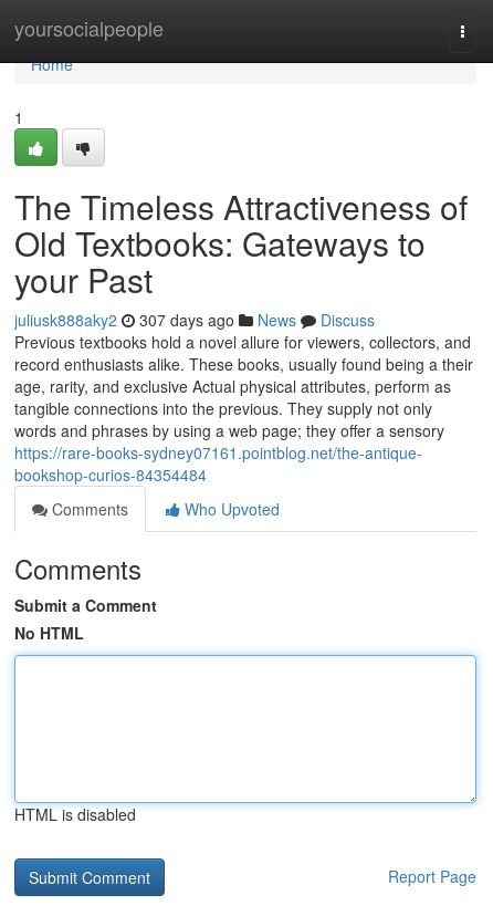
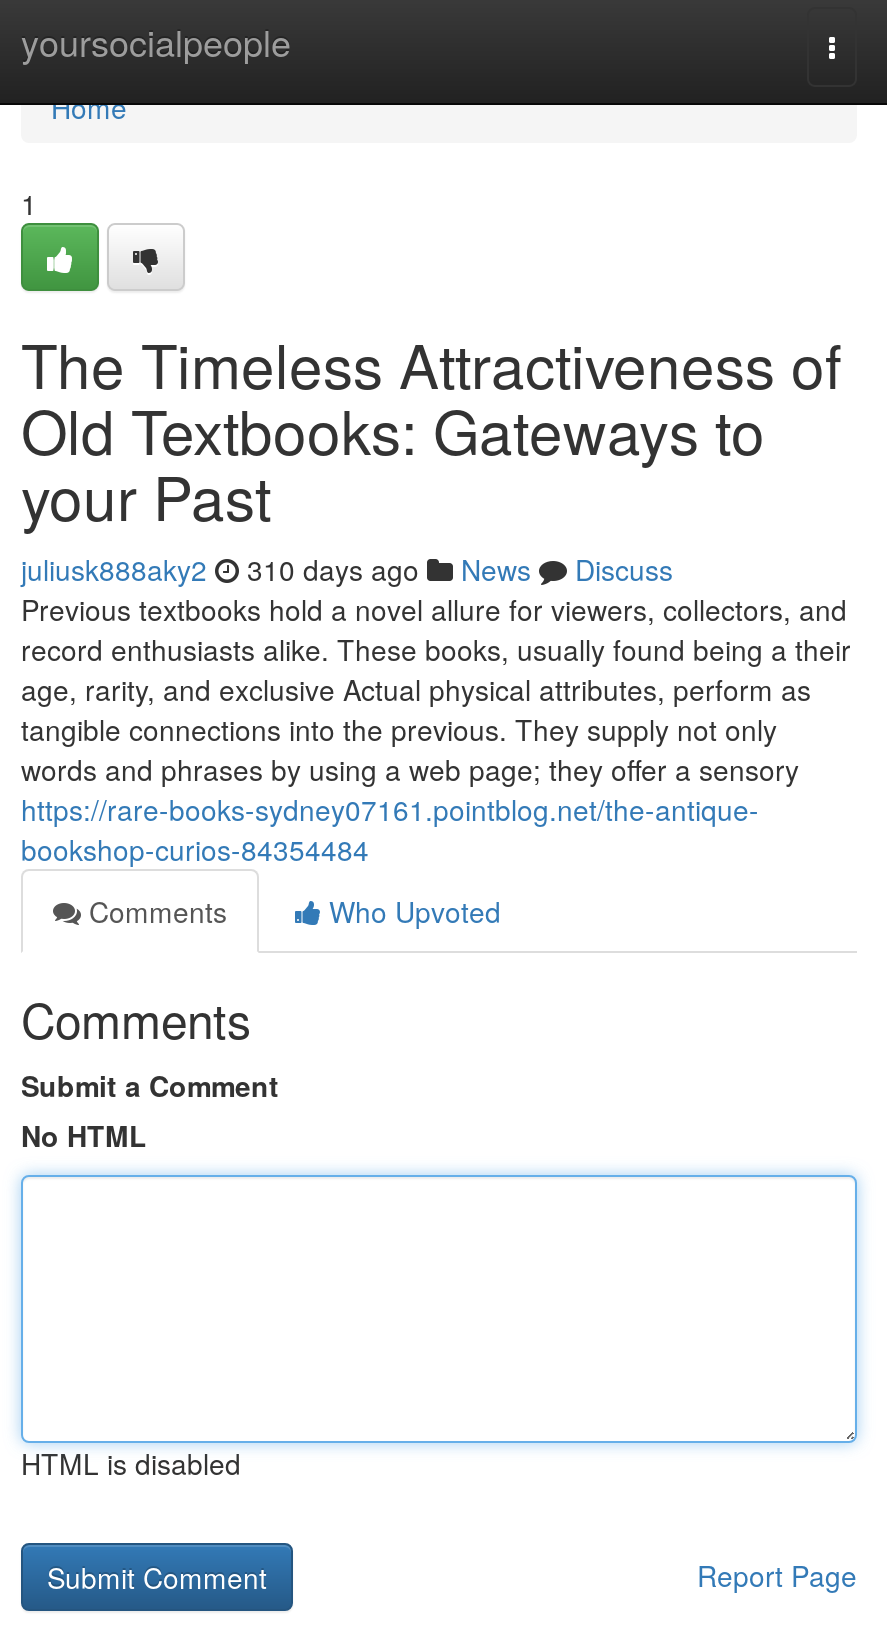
[14,309,375,331] juliusk888aky2 307 days ago News Discuss -> [21,549,673,589] juliusk888aky2 310 days ago News Discuss

